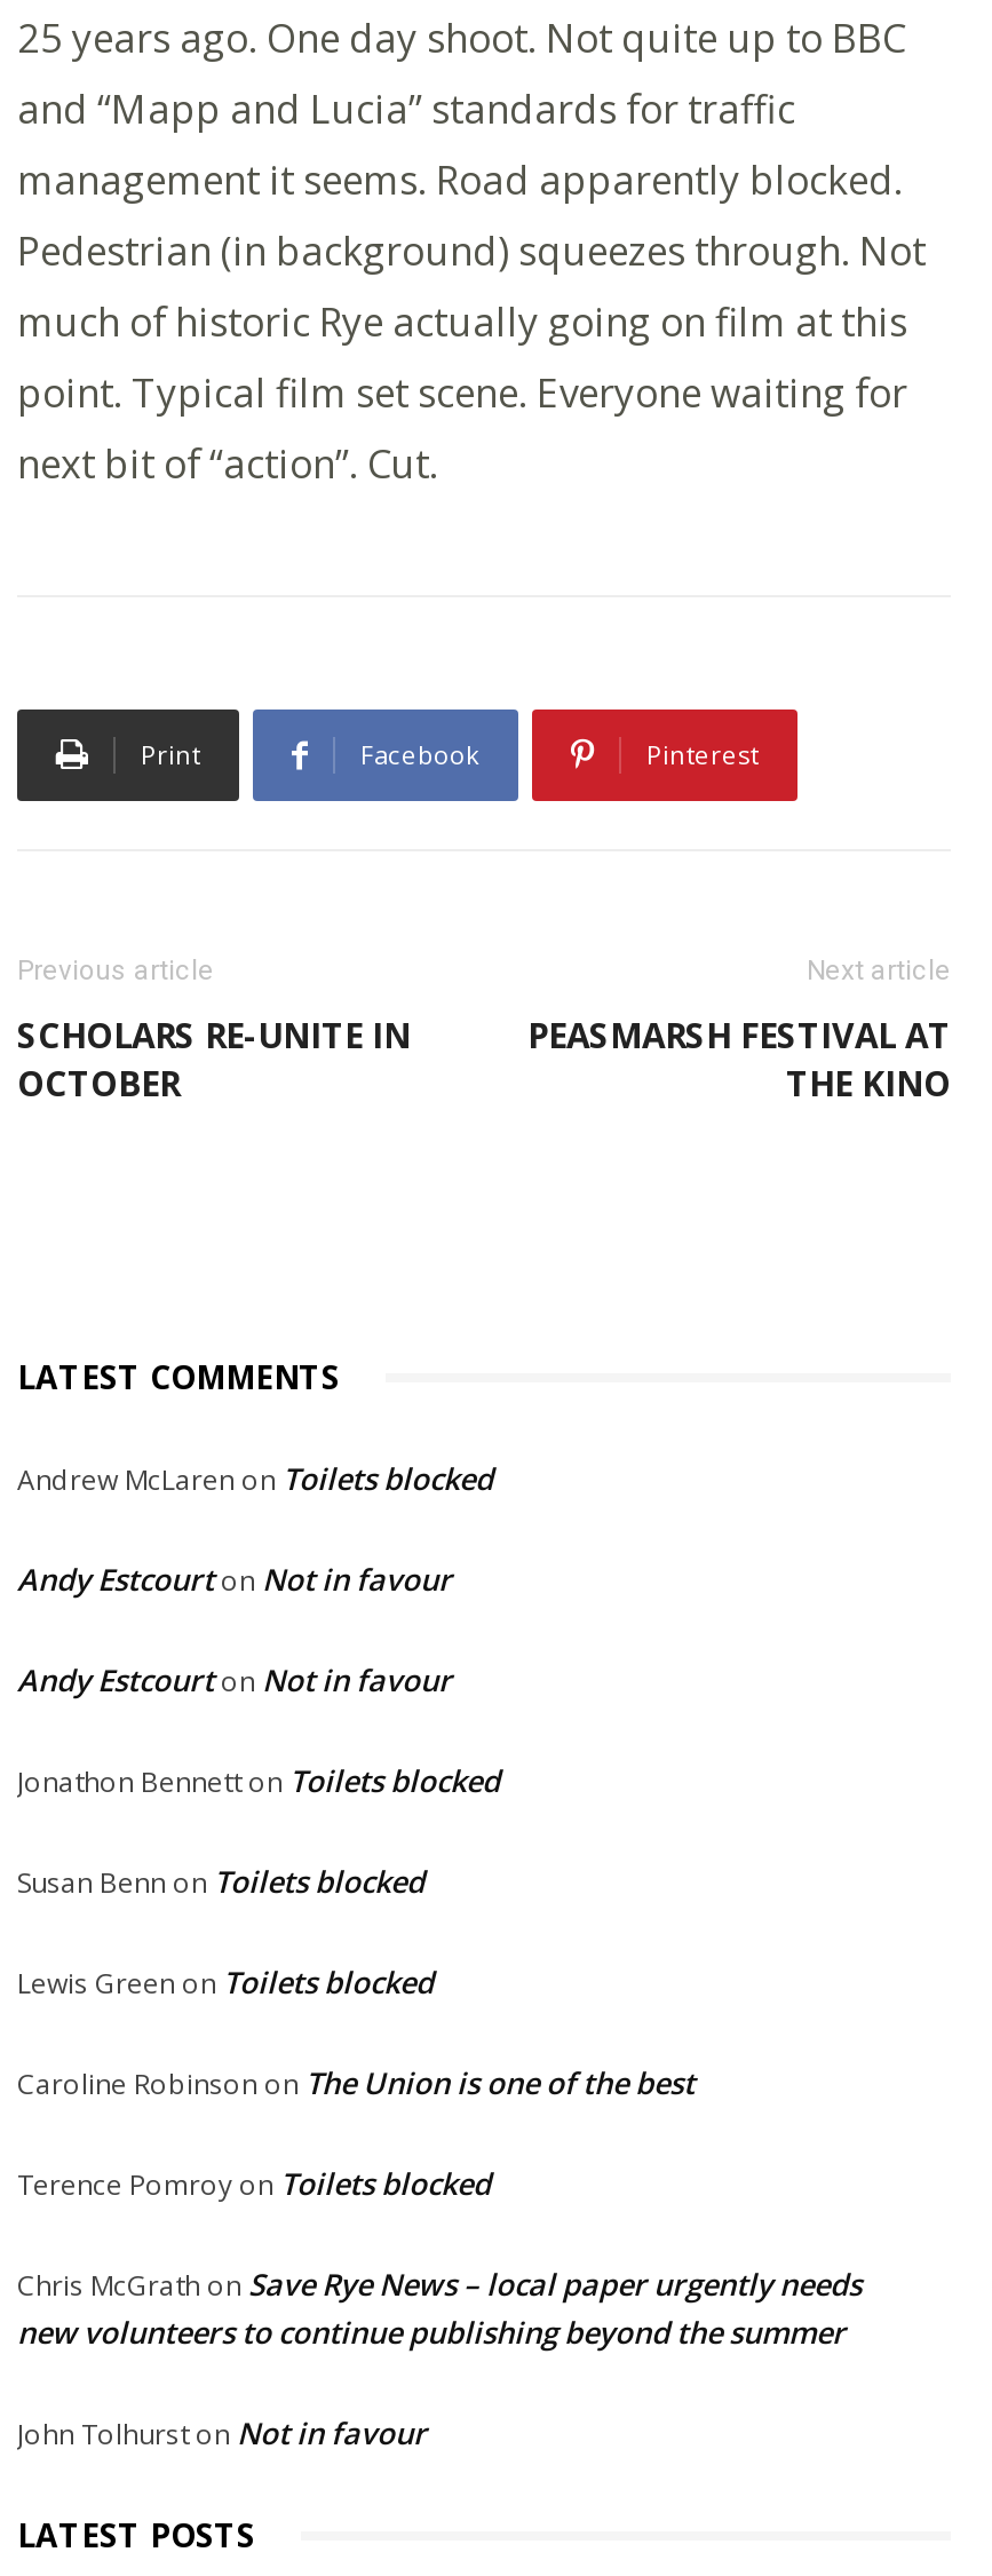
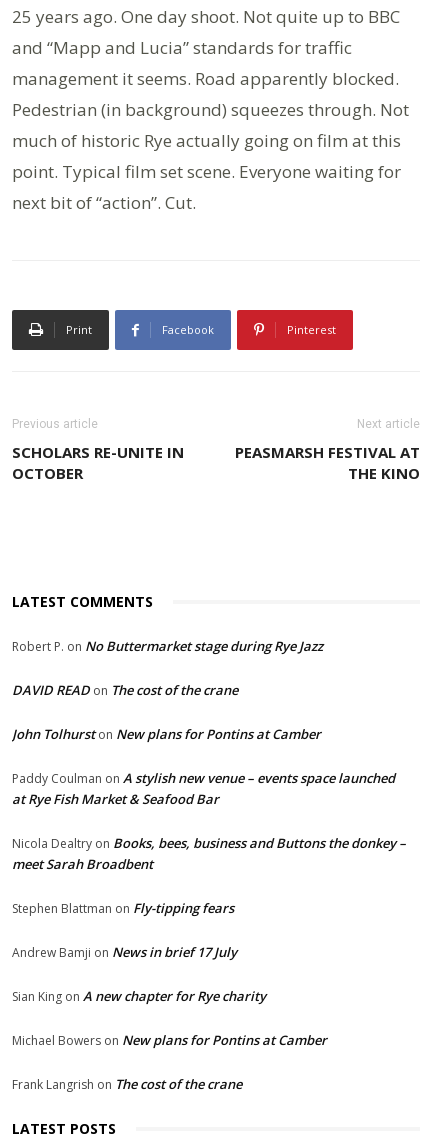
[17,1458,493,1499] Andrew McLaren on Toilets blocked -> [12,637,323,655] Robert P. on No Buttermarket stage during Rye Jazz
[17,1559,452,1600] Andy Estcourton Not in favour -> [12,681,238,699] DAVID READon The cost of the crane
[17,1660,452,1701] Andy Estcourton Not in favour -> [12,725,321,743] John Tolhurston New plans for Pontins at Camber
[17,1760,500,1801] Jonathon Bennetton Toilets blocked -> [12,769,395,808] Paddy Coulman on A stylish new venue – events space launched | at Rye Fish Market & Seafood Bar
[17,1861,424,1902] Susan Benn on Toilets blocked -> [12,834,406,873] Nicola Dealtry on Books, bees, business and Buttons the donkey – | meet Sarah Broadbent
[17,1962,434,2003] Lewis Green on Toilets blocked -> [12,899,234,917] Stephen Blattman on Fly-tipping fears
[17,2062,695,2104] Caroline Robinson on The Union is one of the best -> [12,943,237,961] Andrew Bamji on News in brief 17 July
[17,2163,491,2204] Terence Pomroy on Toilets blocked -> [12,987,266,1005] Sian King on A new chapter for Rye charity
[17,2264,862,2353] Chris McGrath on Save Rye News – local paper urgently needs | new volunteers to continue publishing beyond the summer -> [12,1031,327,1049] Michael Bowers on New plans for Pontins at Camber
[17,2413,427,2454] John Tolhurston Not in favour -> [12,1075,242,1093] Frank Langrishon The cost of the crane

